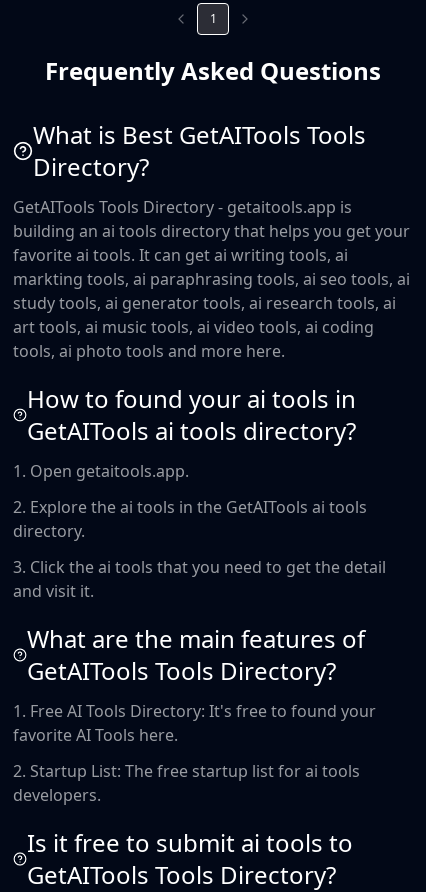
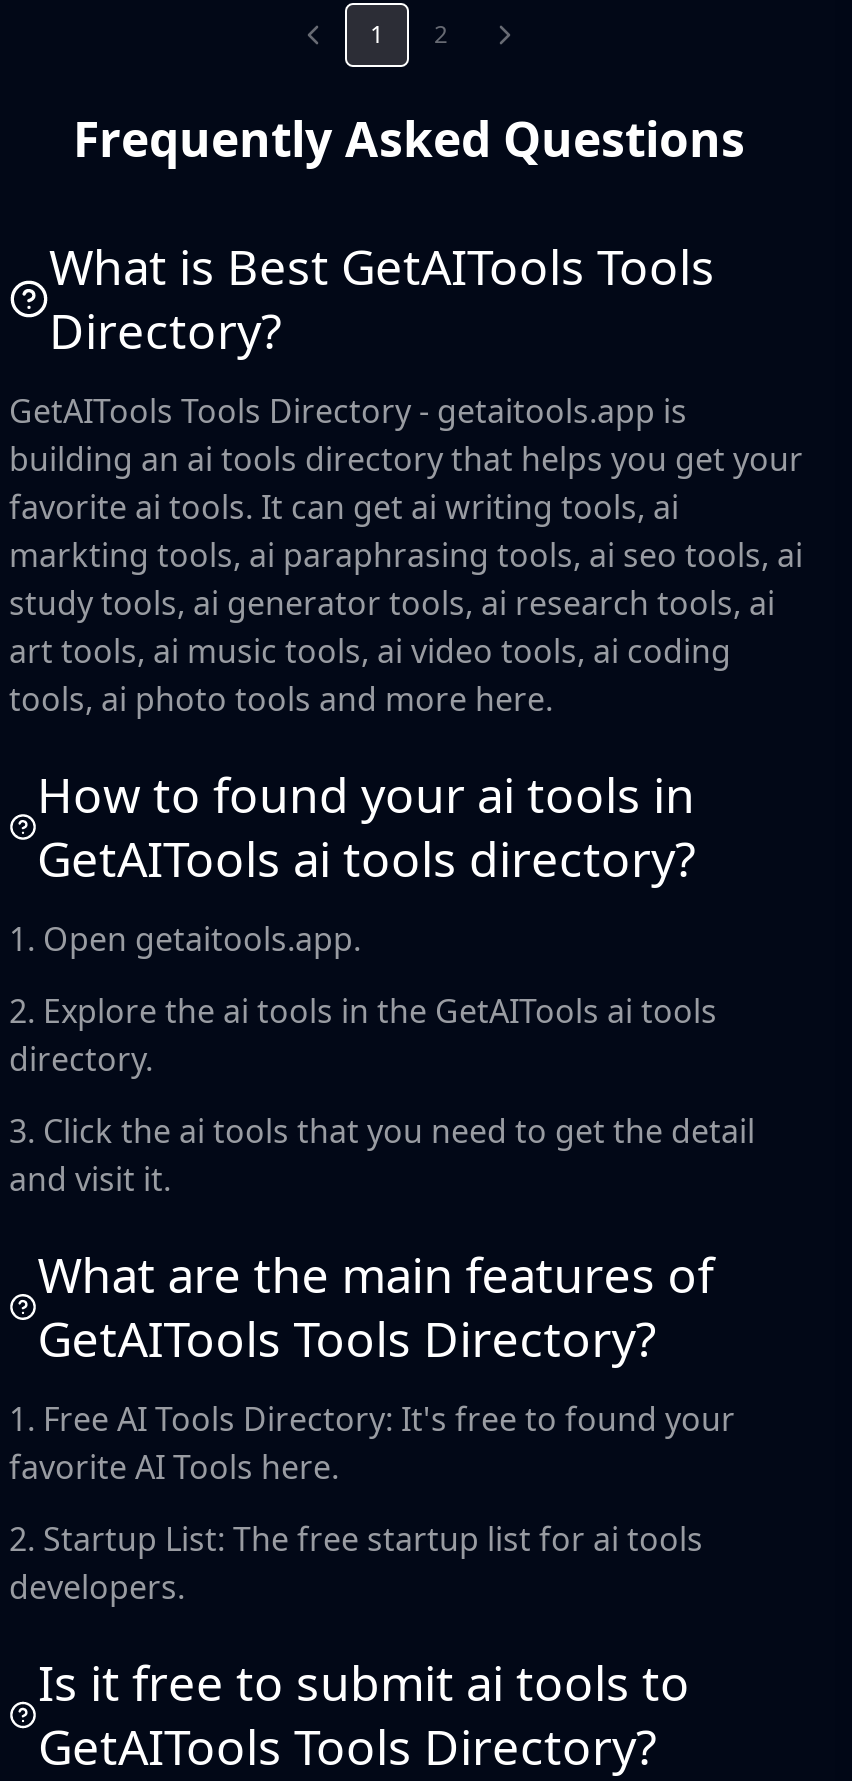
none -> [434,17,448,51] 2

